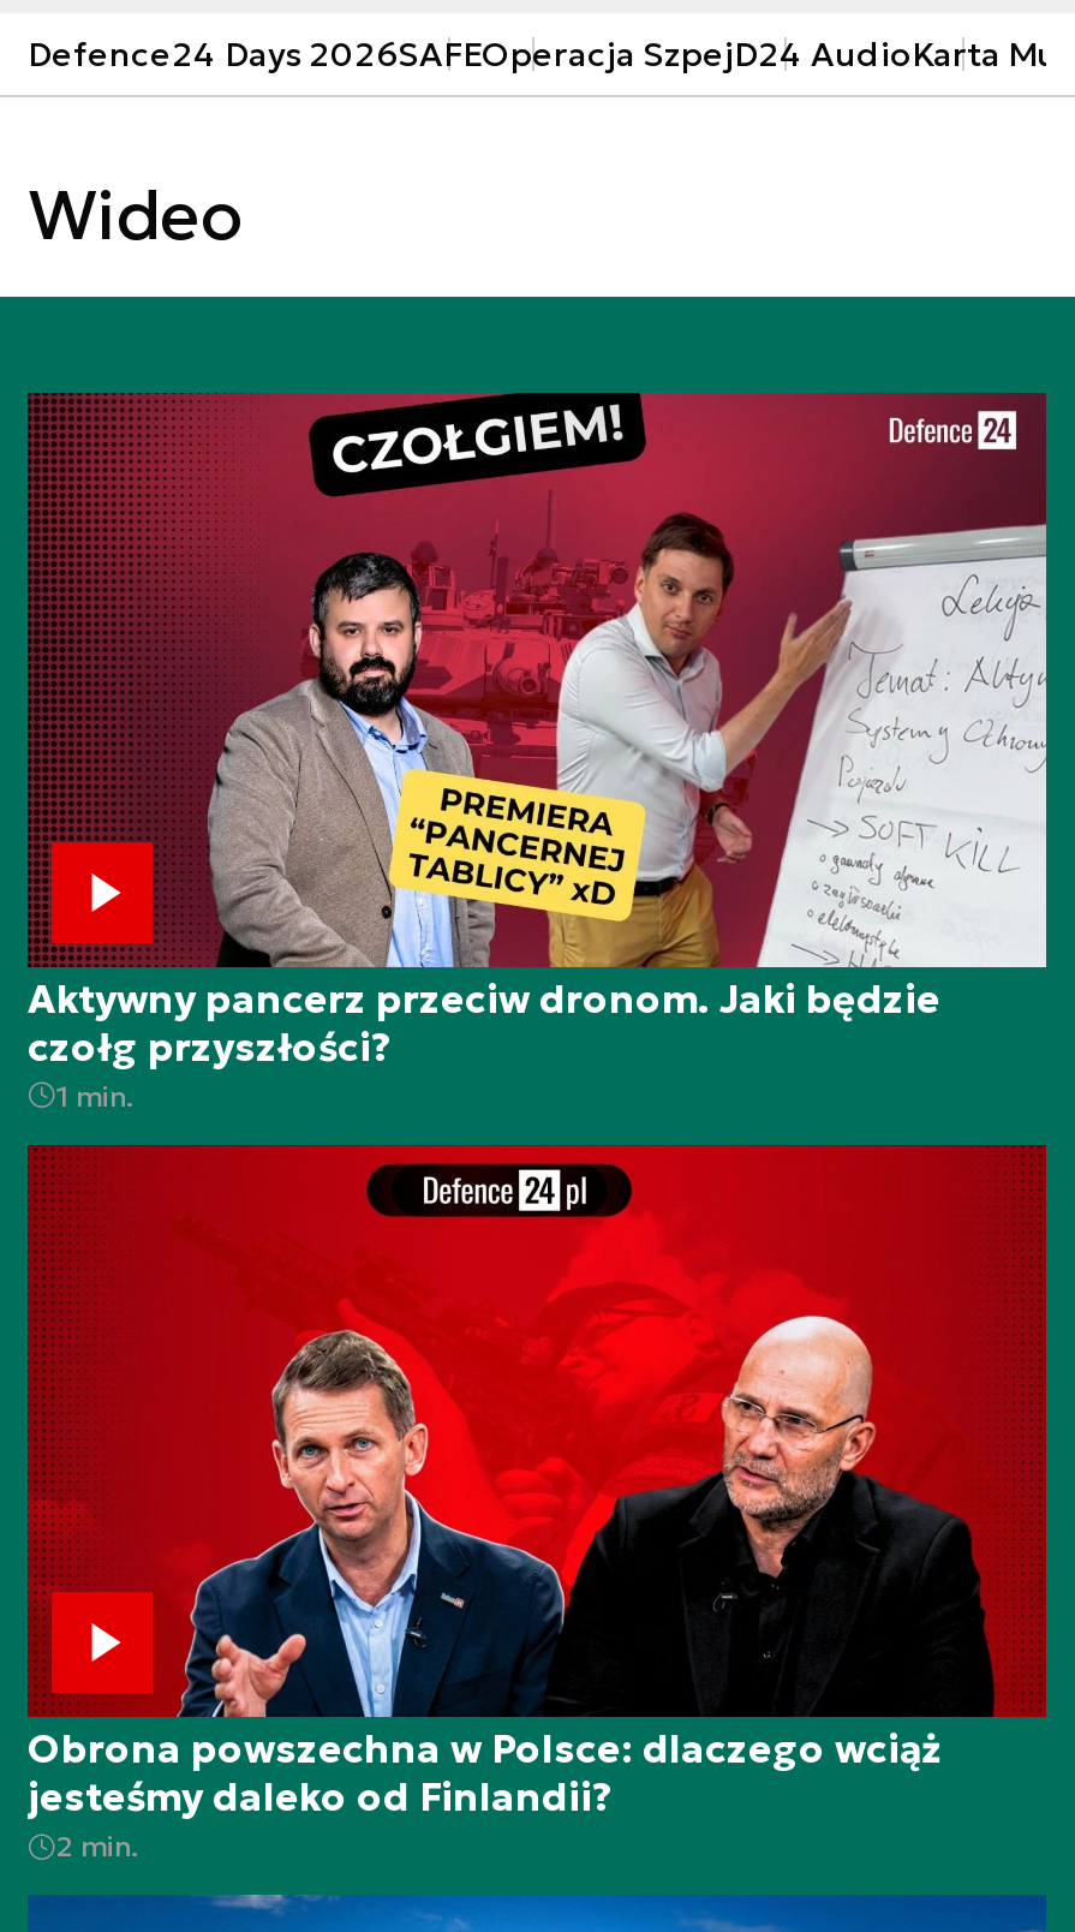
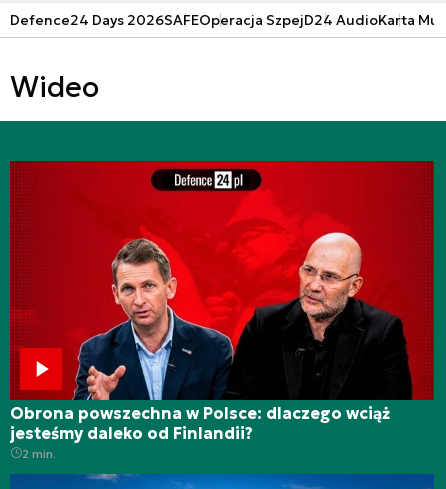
[28,390,1049,1113] [image] | Aktywny pancerz przeciw dronom. Jaki będzie | czołg przyszłości? | 1 min. -> none

